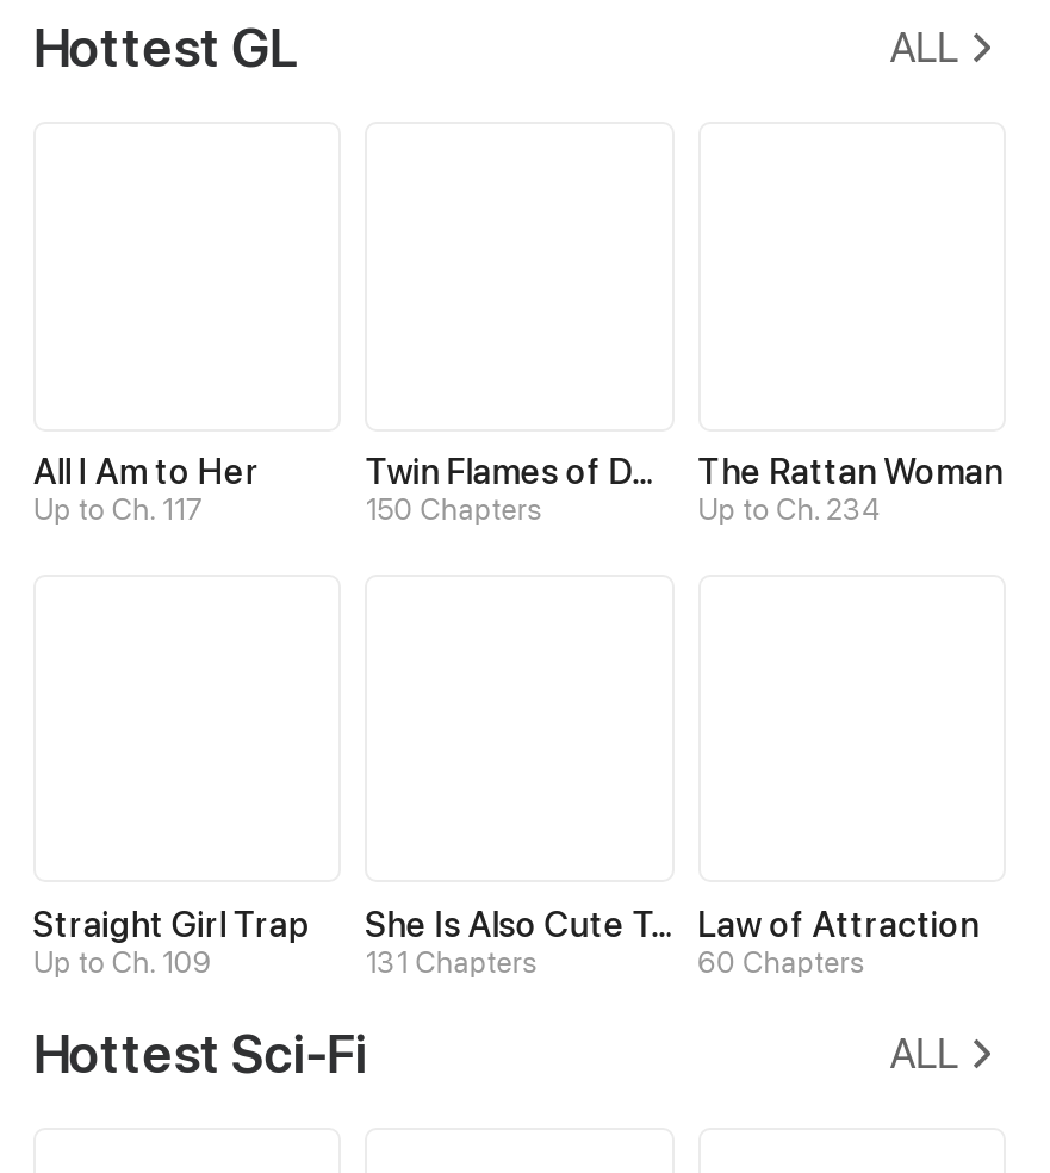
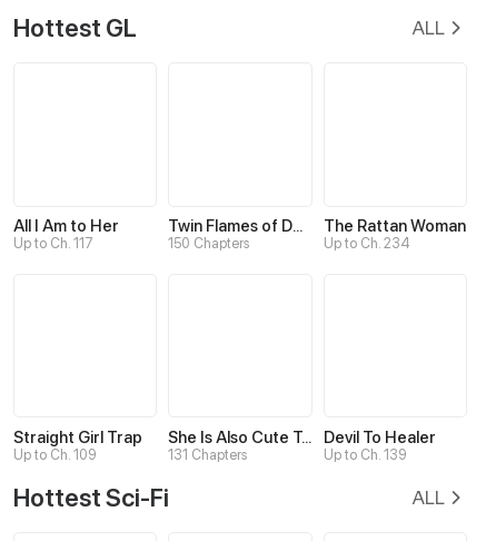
[698,903,979,979] Law of Attraction | 60 Chapters -> [323,427,436,463] Devil To Healer | Up to Ch. 139

